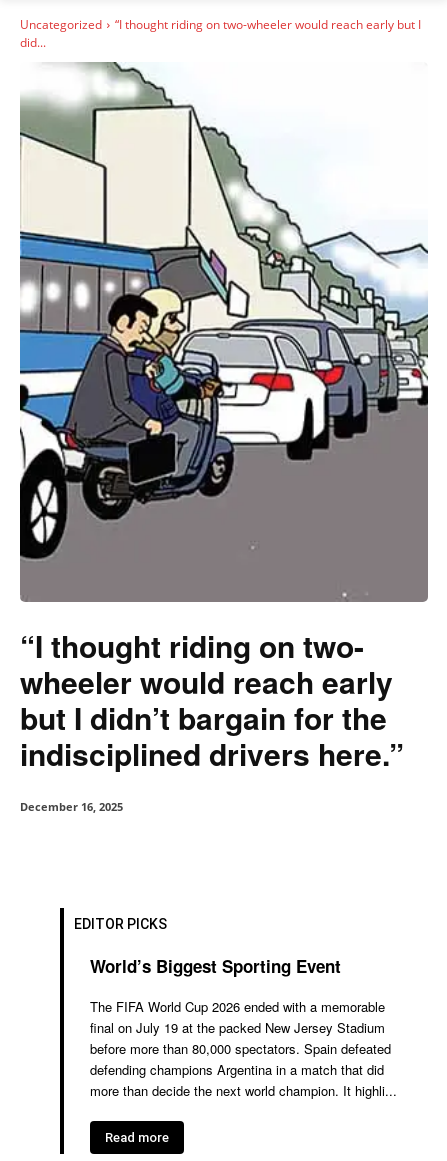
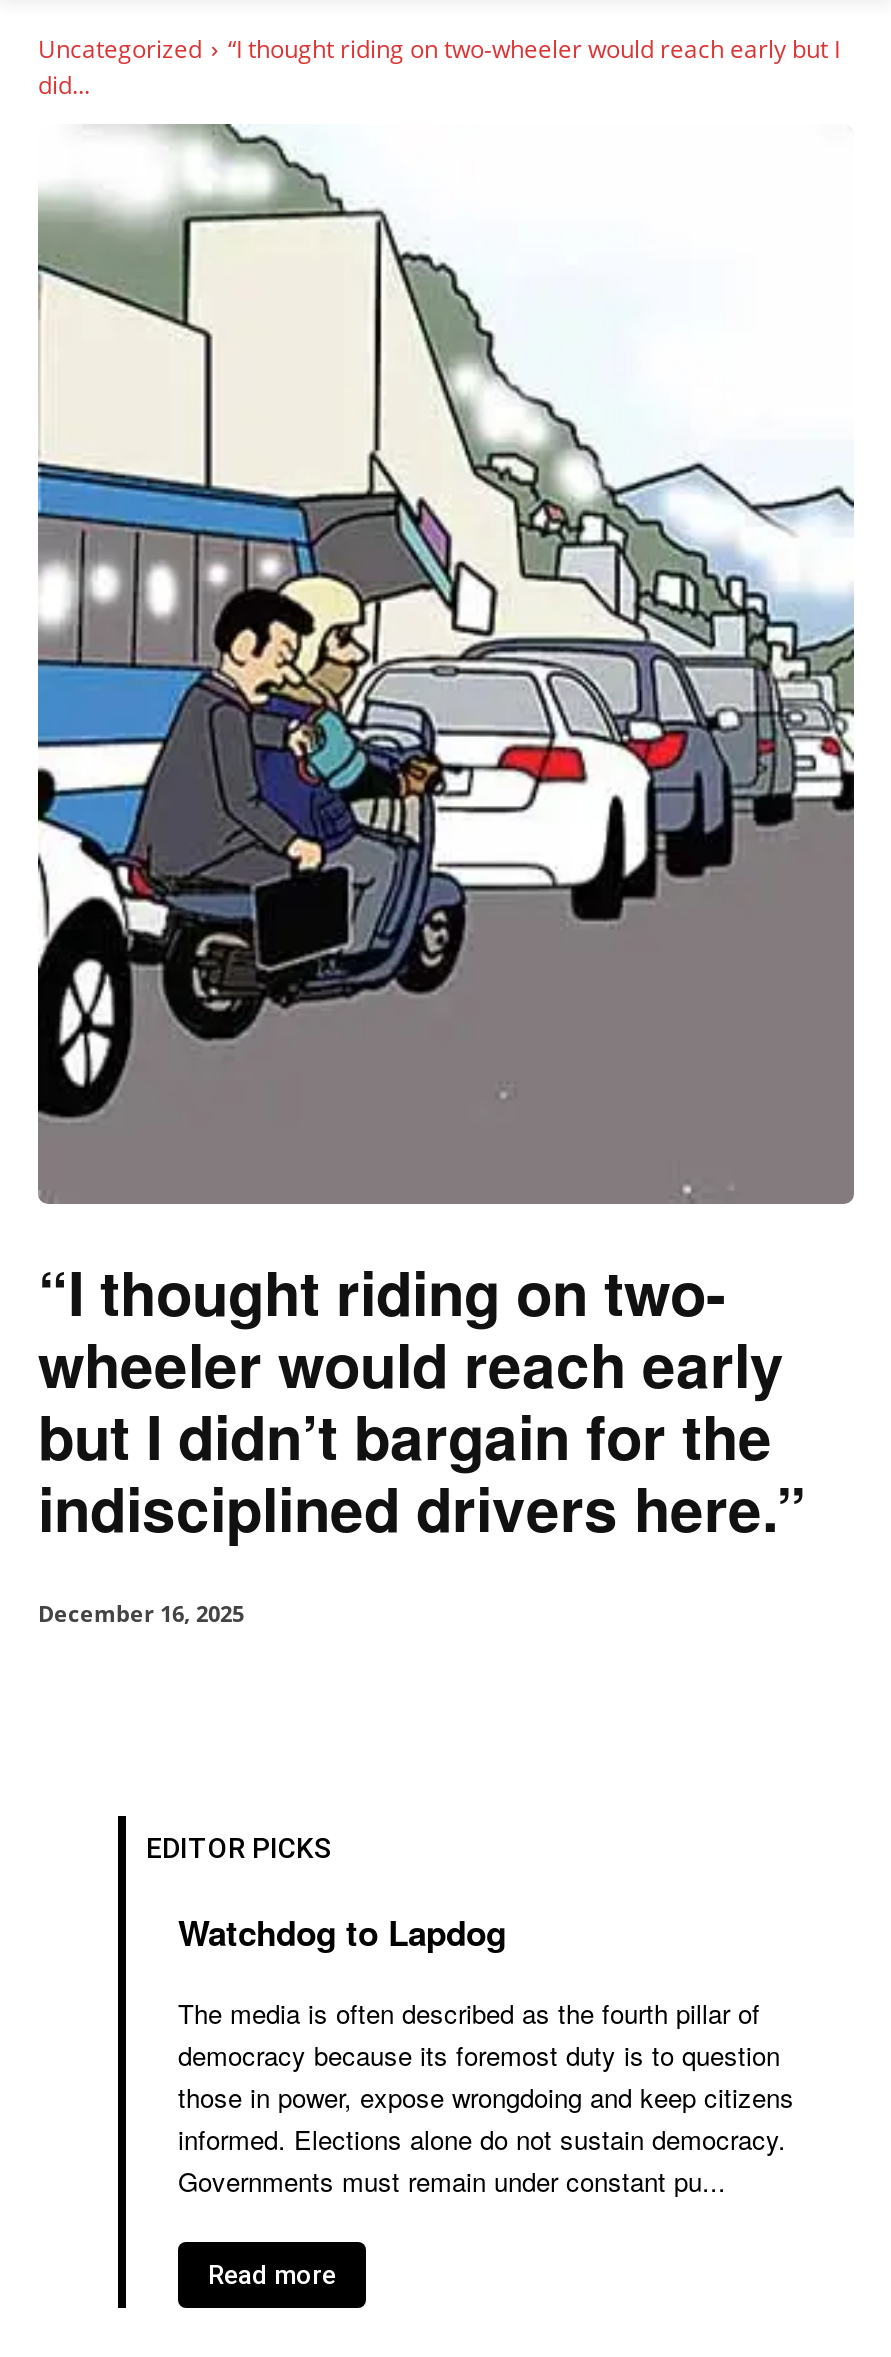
[90,954,341,978] World’s Biggest Sporting Event -> [178,1909,506,1957] Watchdog to Lapdog
[90,997,397,1100] The FIFA World Cup 2026 ended with a memorable | final on July 19 at the packed New Jersey Stadium | before more than 80,000 spectators. Spain defeated | defending champions Argentina in a match that did | more than decide the next world champion. It highli... -> [178,1995,794,2201] The media is often described as the fourth pillar of | democracy because its foremost duty is to question | those in power, expose wrongdoing and keep citizens | informed. Elections alone do not sustain democracy. | Governments must remain under constant pu...

